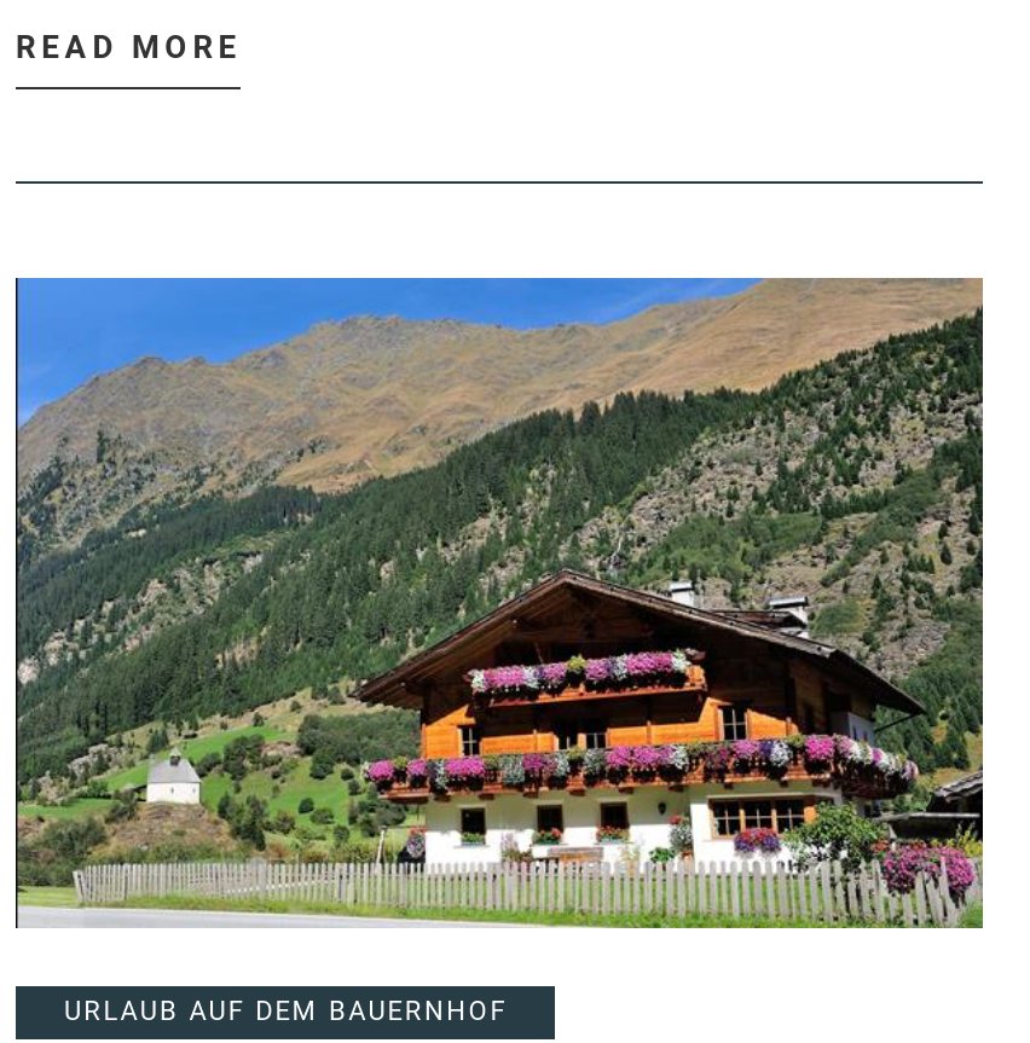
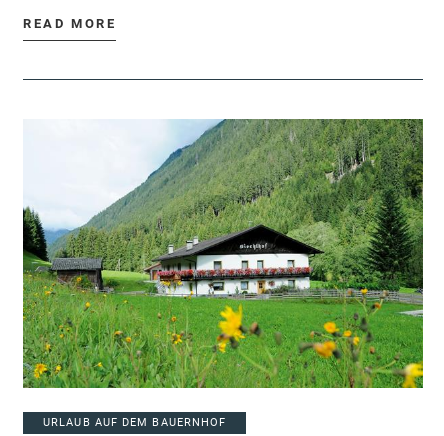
[13,276,985,931] [image] -> [22,118,424,389] [image]

